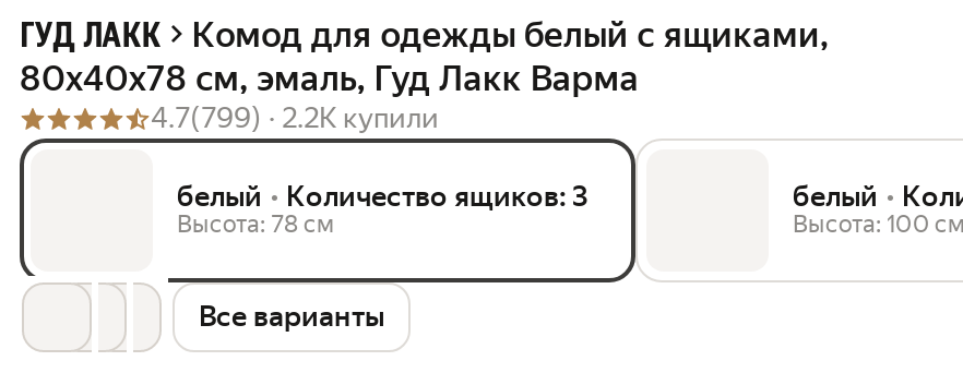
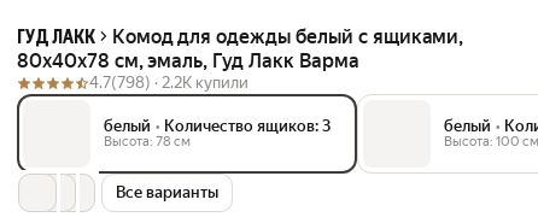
[151,102,439,134] 4.7(799) · 2.2K купили -> [89,74,248,92] 4.7(798) · 2.2K купили

